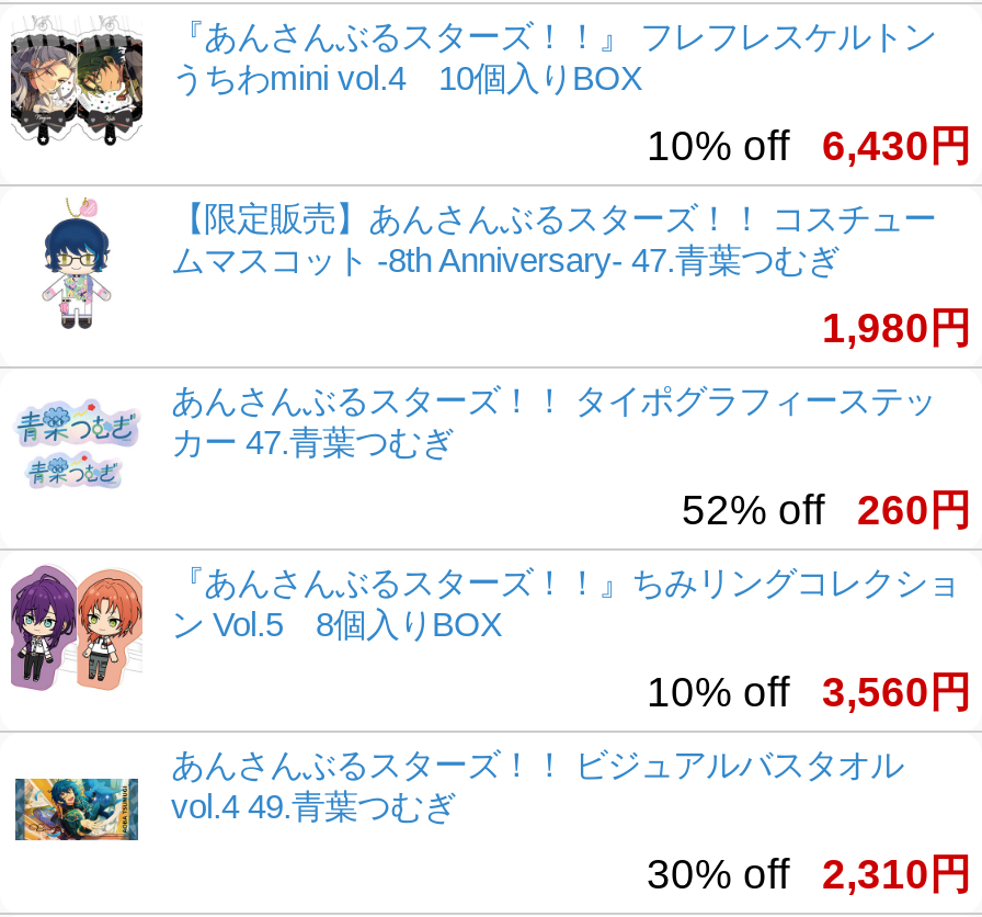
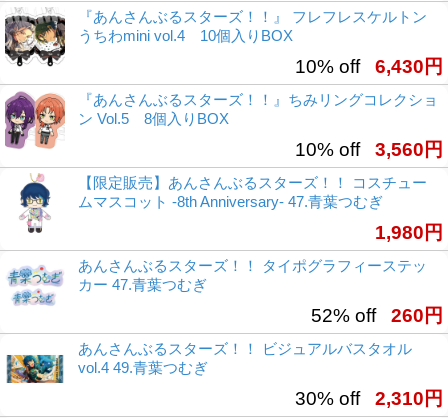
moved [42,199,971,533] -> [19,174,443,326]: [image] | 【限定販売】あんさんぶるスターズ！！ コスチュー | ムマスコット -8th Anniversary- 47.青葉つむぎ | 1,980円 | あんさんぶるスターズ！！ タイポグラフィーステッ | カー 47.青葉つむぎ | 52% off 260円
moved [9,563,971,715] -> [4,91,443,160]: [image] | 『あんさんぶるスターズ！！』ちみリングコレクショ | ン Vol.5 8個入りBOX | 10% off 3,560円

